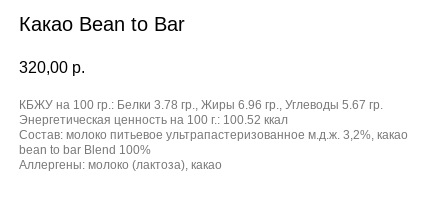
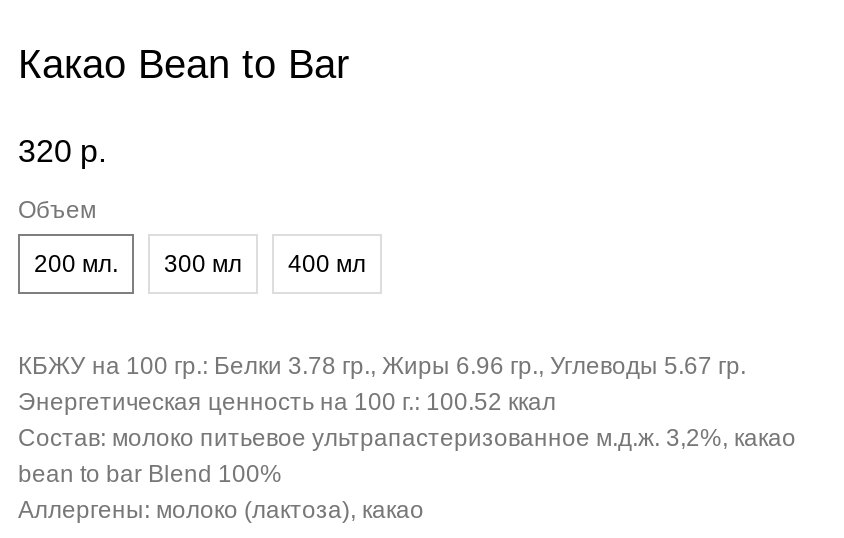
[19,59,85,76] 320,00 р. -> [18,135,366,279] 320 р. | Объем | 200 мл. | 300 мл | 400 мл

